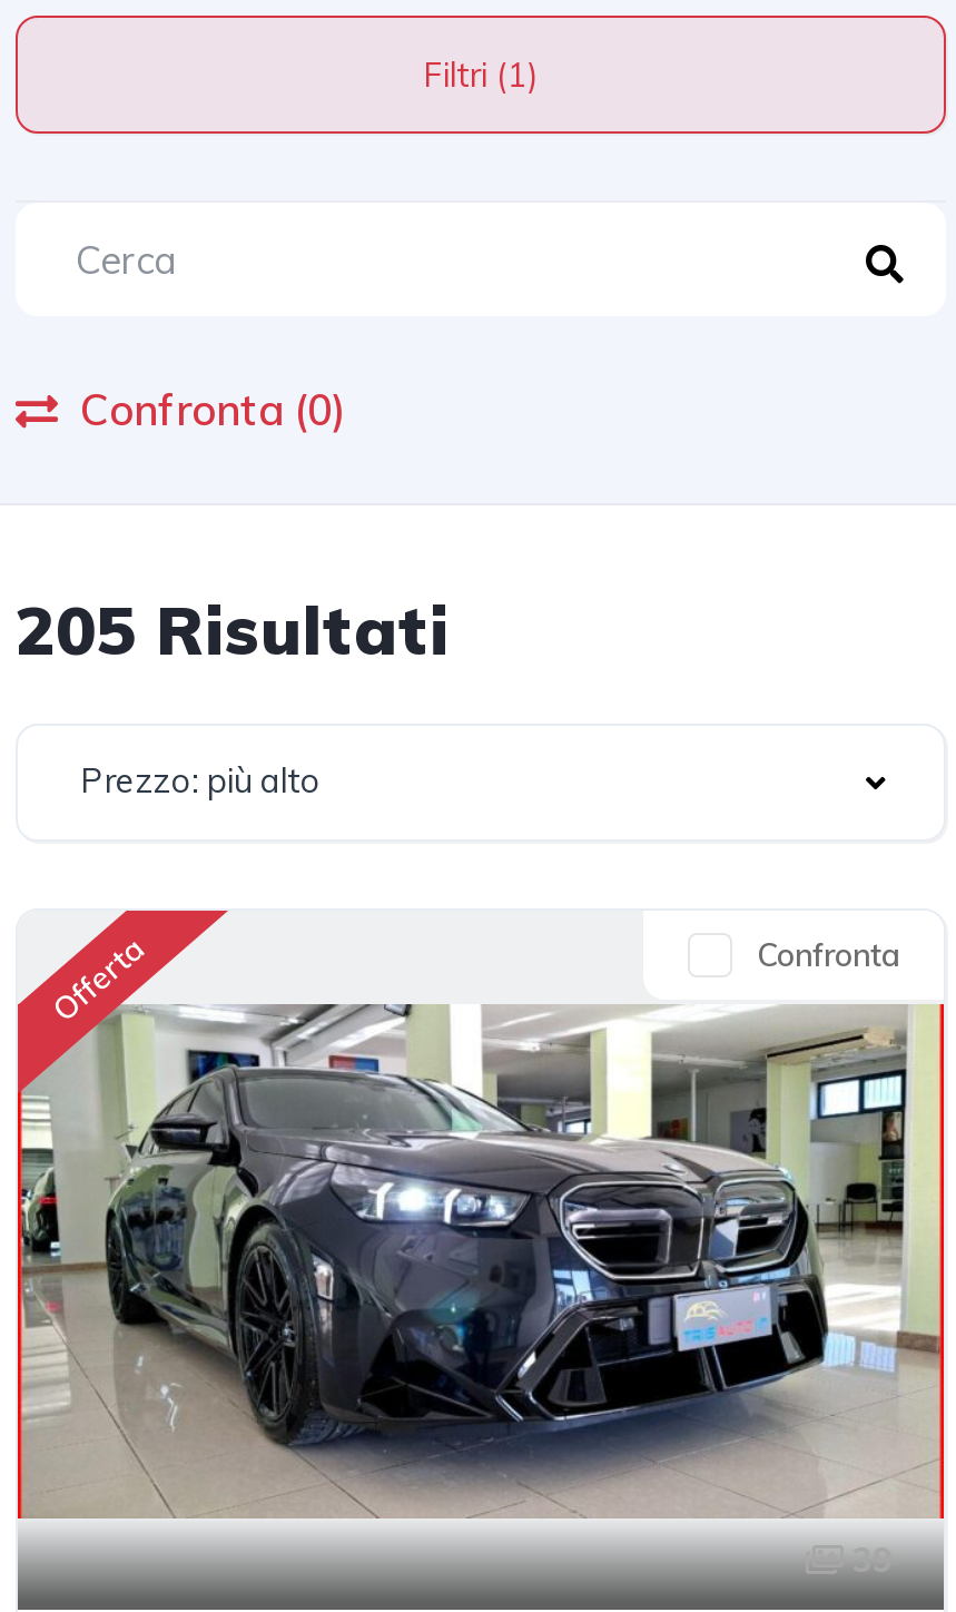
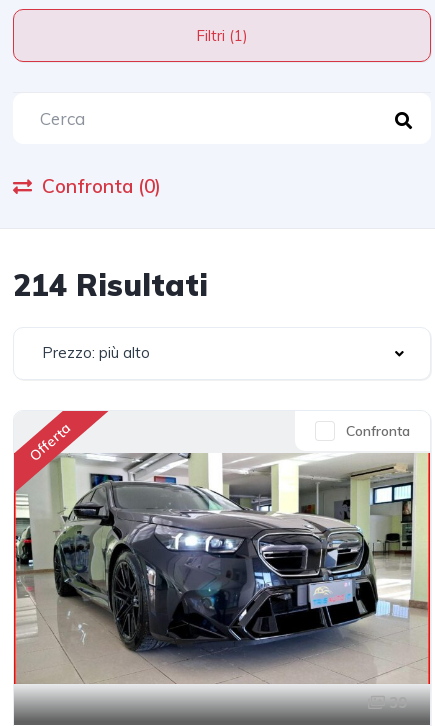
[16,588,450,672] 205 Risultati -> [13,266,208,304] 214 Risultati

